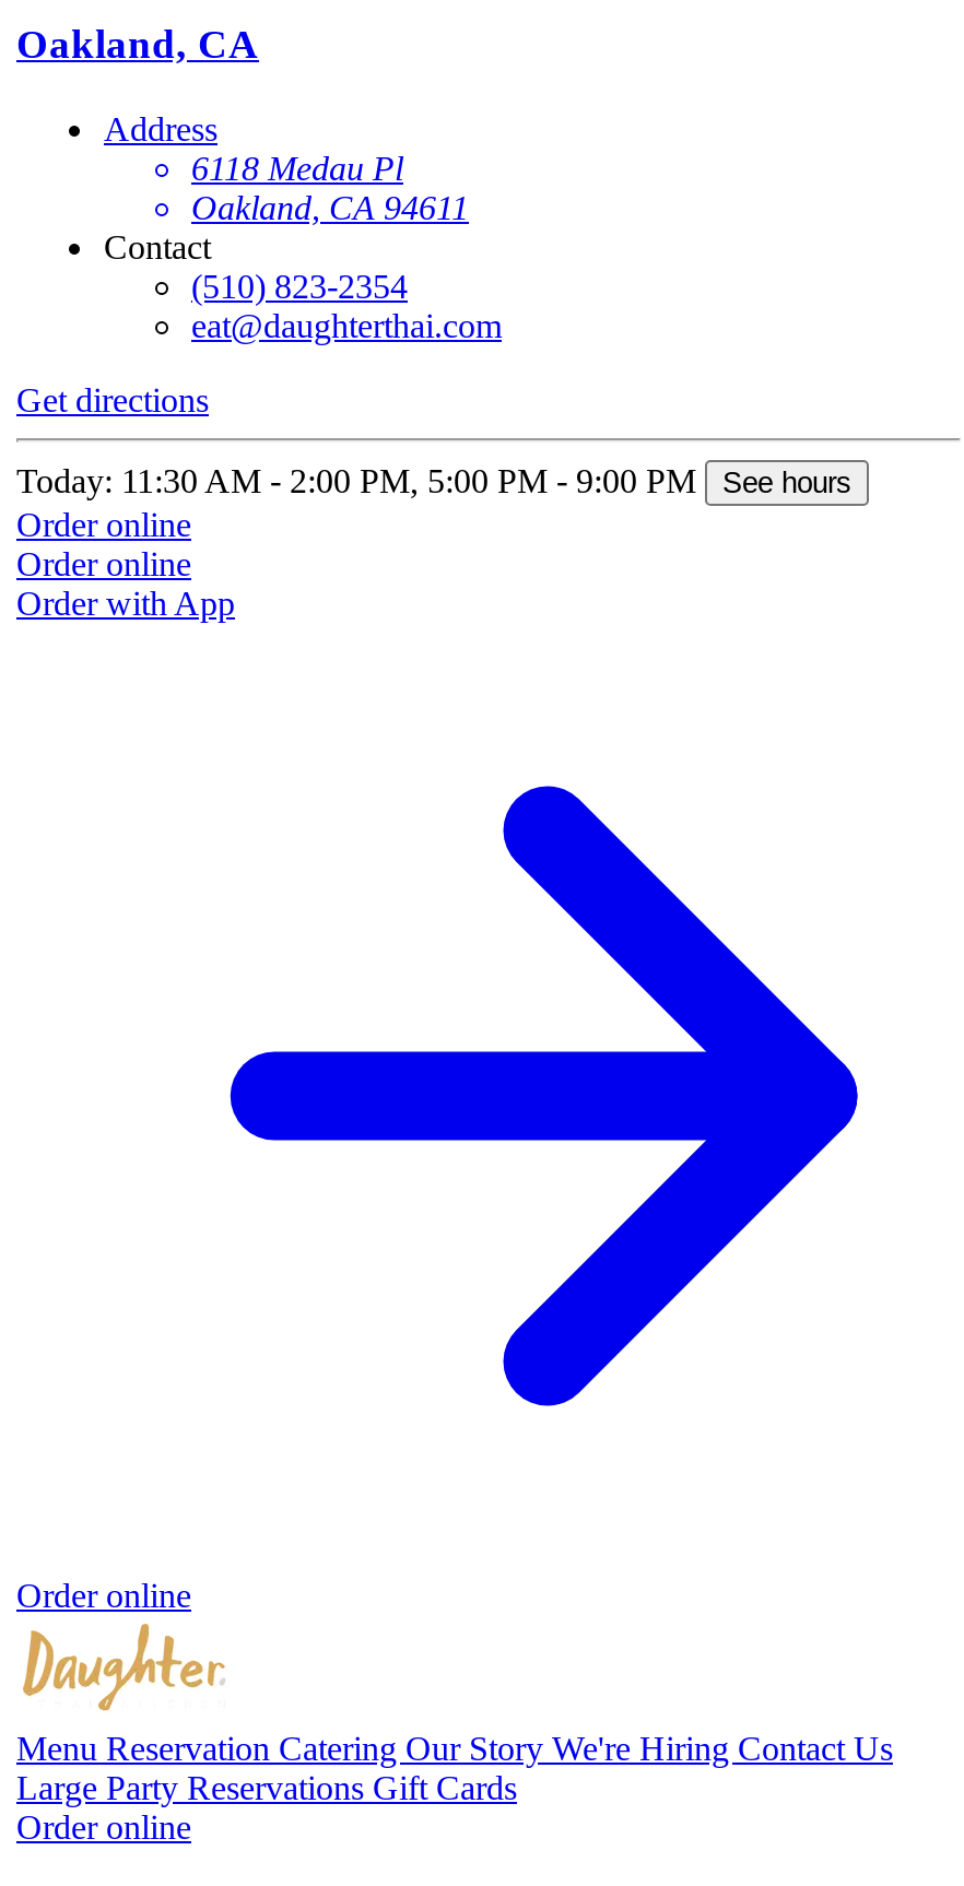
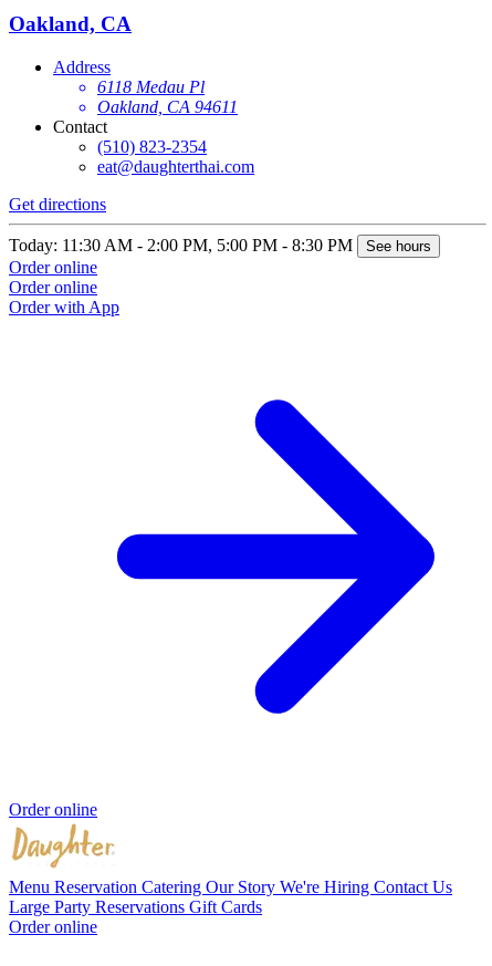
[16,462,696,499] Today: 11:30 AM - 2:00 PM, 5:00 PM - 9:00 PM -> [9,235,353,254] Today: 11:30 AM - 2:00 PM, 5:00 PM - 8:30 PM

